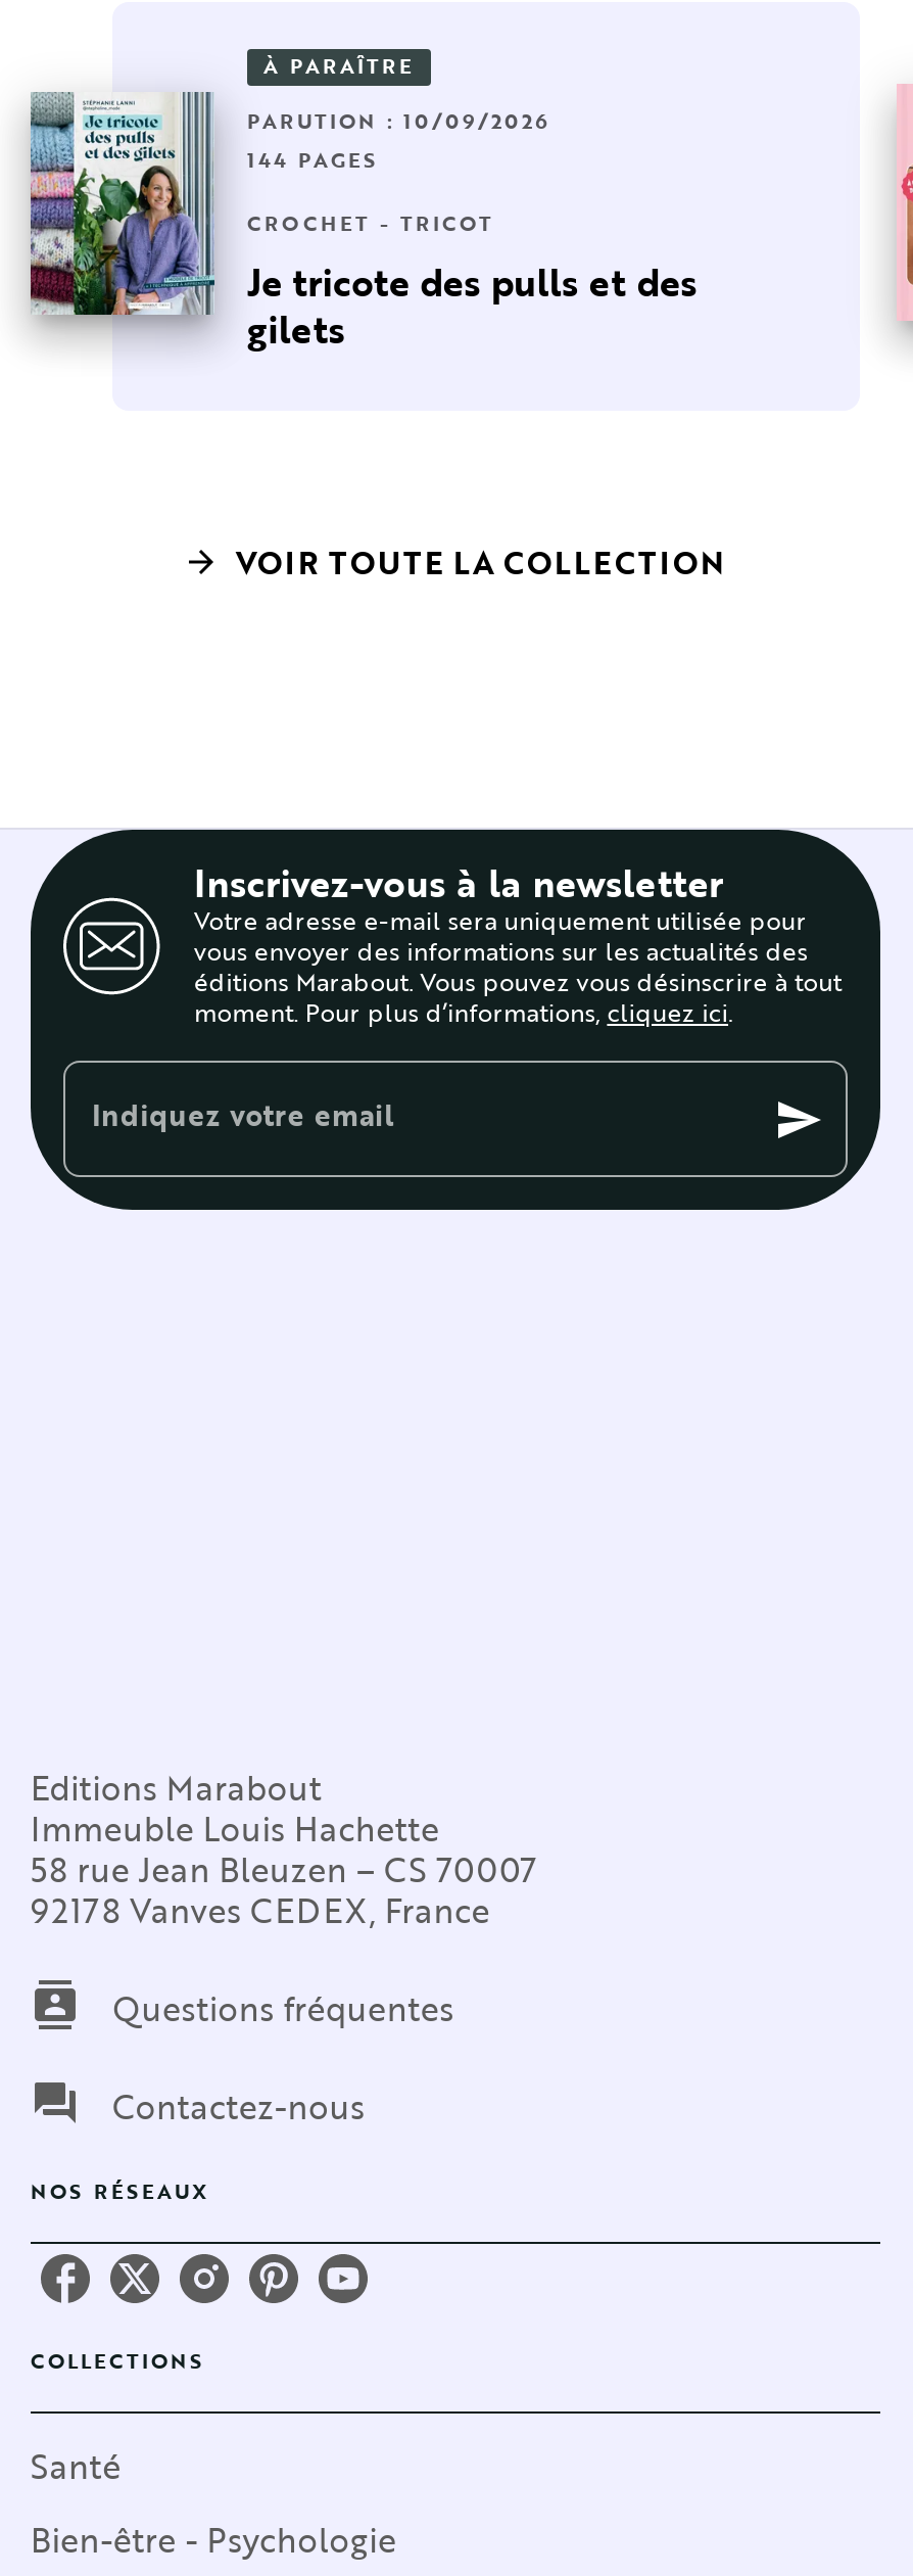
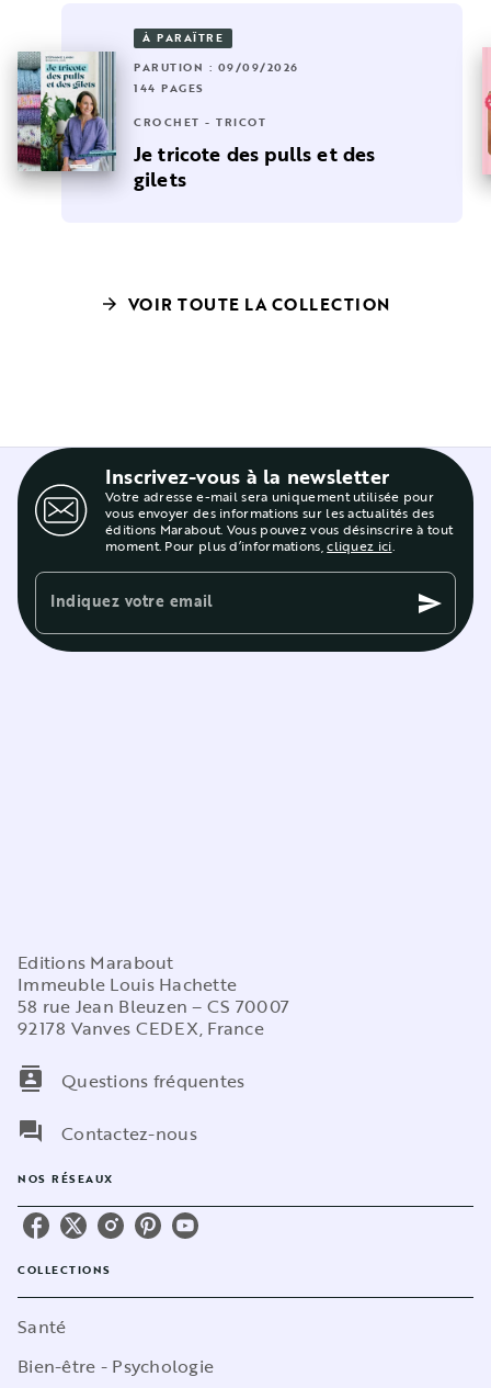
[247,107,550,137] PARUTION : 10/09/2026 -> [134,59,299,76] PARUTION : 09/09/2026

